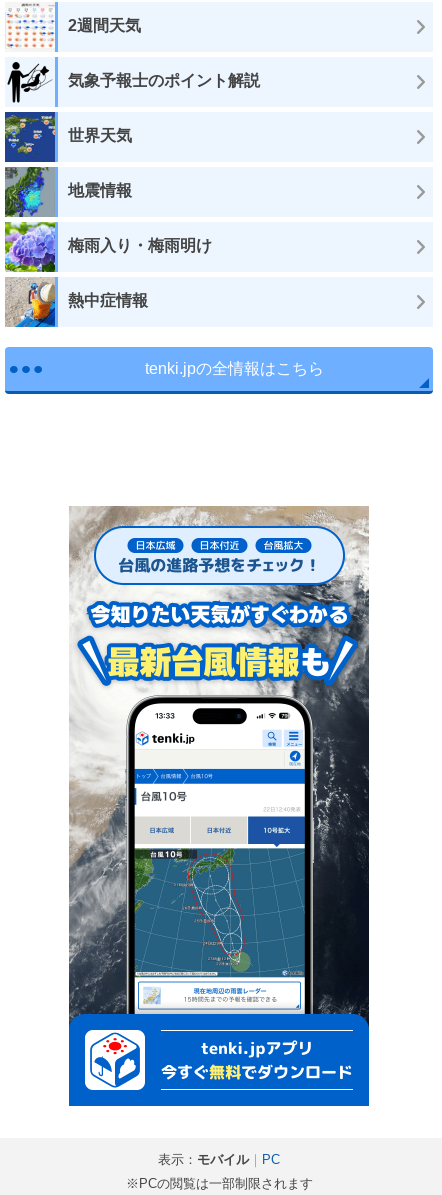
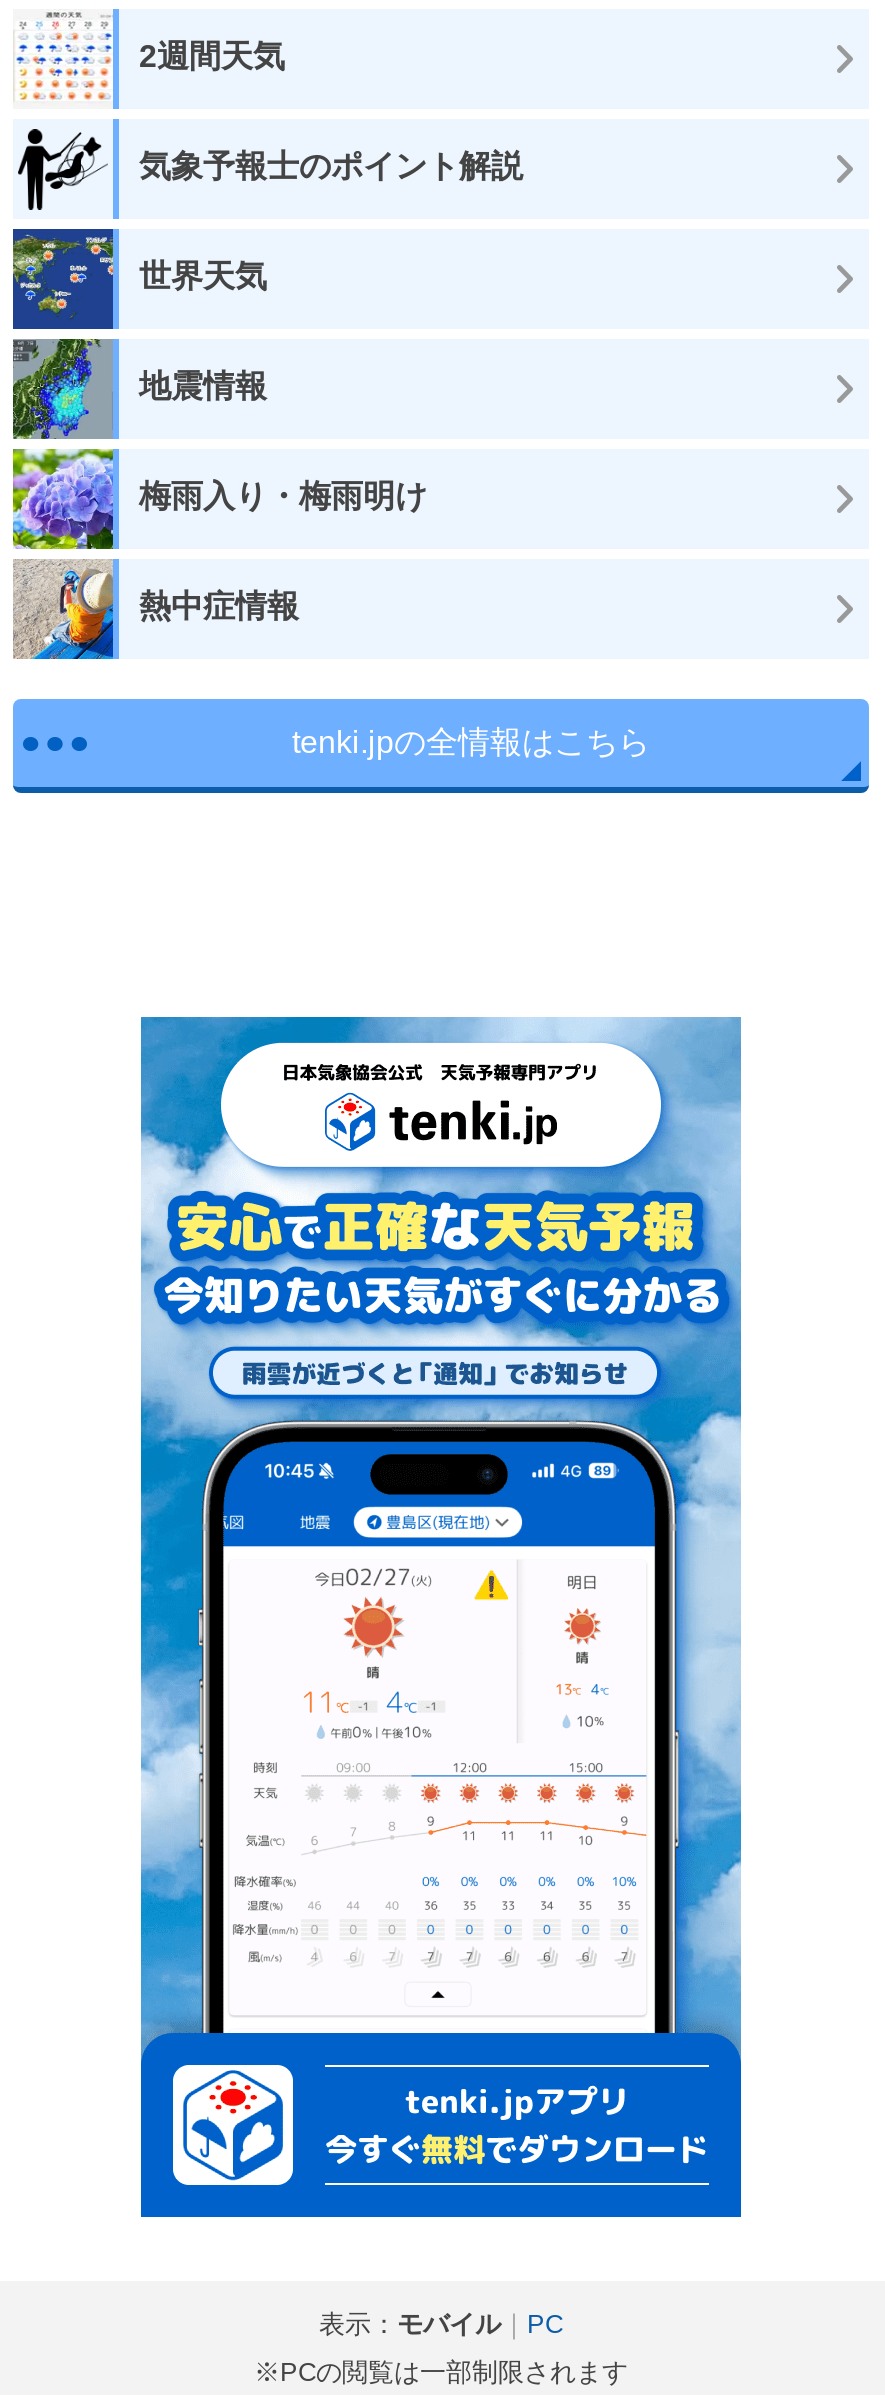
[68,505,370,1026] [image] -> [139,1015,743,2055] [image]

